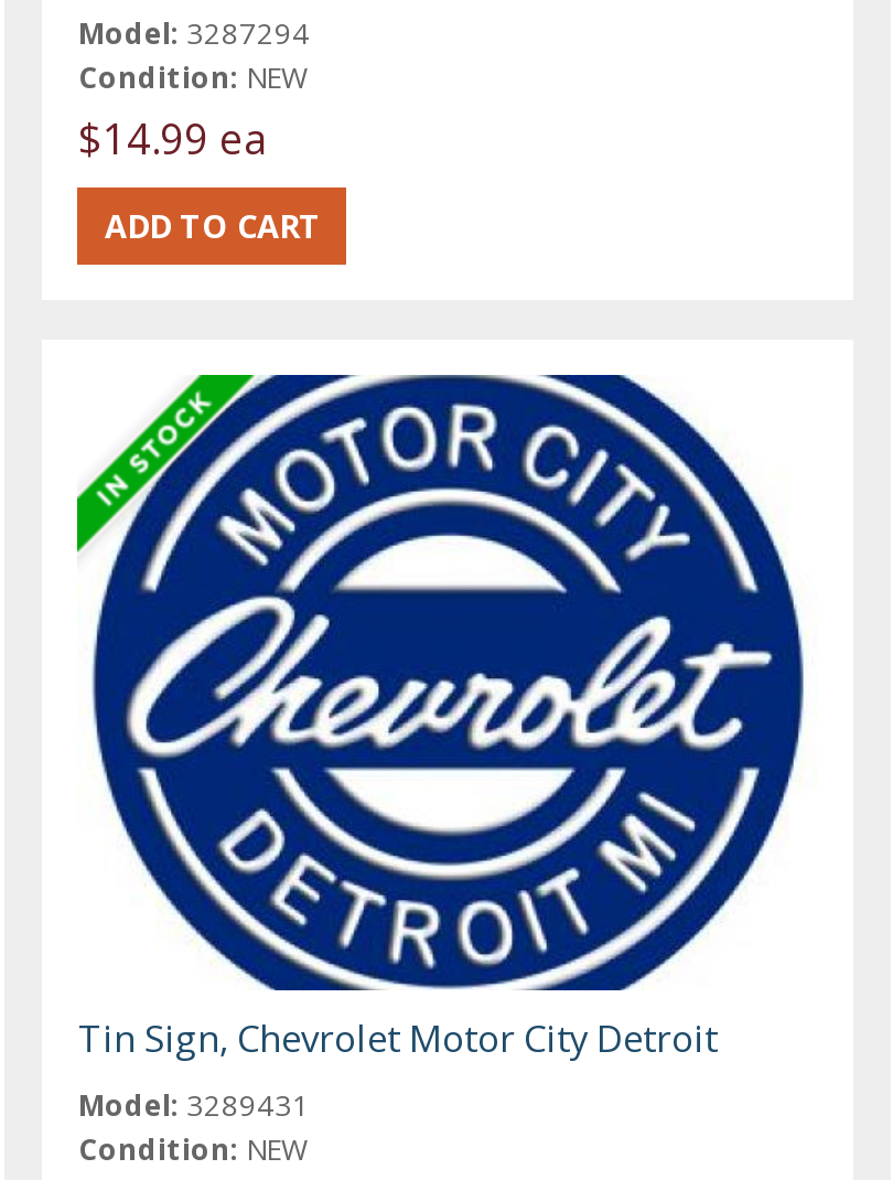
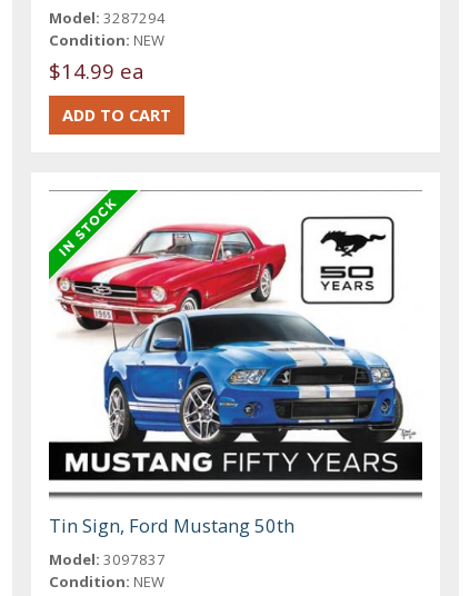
[77,373,818,1126] [image] | Tin Sign, Chevrolet Motor City Detroit | Model: 3289431 -> [48,190,423,569] [image] | Tin Sign, Ford Mustang 50th | Model: 3097837

